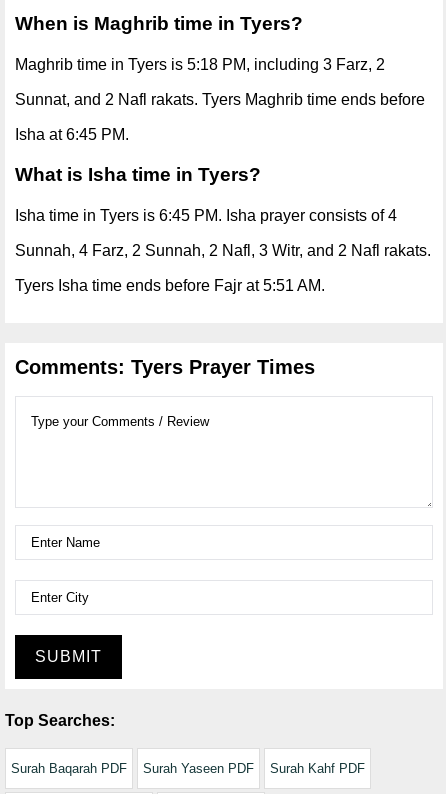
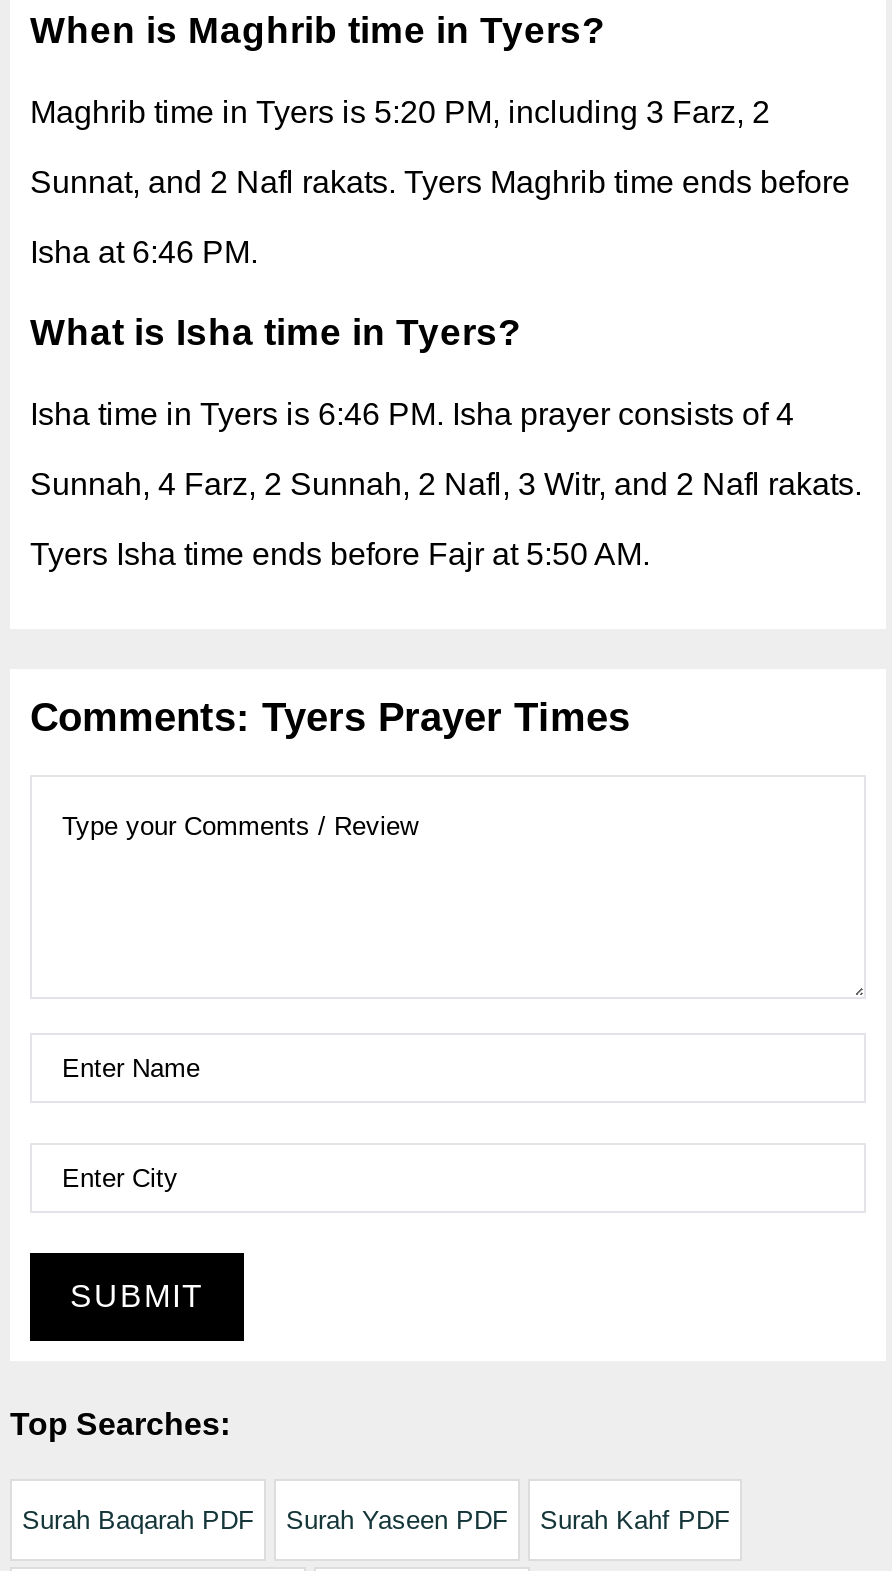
[15,56,385,73] Maghrib time in Tyers is 5:18 PM, including 3 Farz, 2 -> [30,95,770,129] Maghrib time in Tyers is 5:20 PM, including 3 Farz, 2
[15,126,129,143] Isha at 6:45 PM. -> [30,235,258,269] Isha at 6:46 PM.
[15,207,397,224] Isha time in Tyers is 6:45 PM. Isha prayer consists of 4 -> [30,397,794,431] Isha time in Tyers is 6:46 PM. Isha prayer consists of 4
[15,277,325,294] Tyers Isha time ends before Fajr at 5:51 AM. -> [30,537,650,571] Tyers Isha time ends before Fajr at 5:50 AM.

